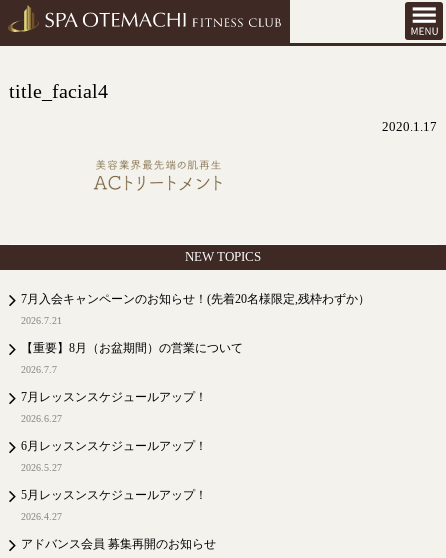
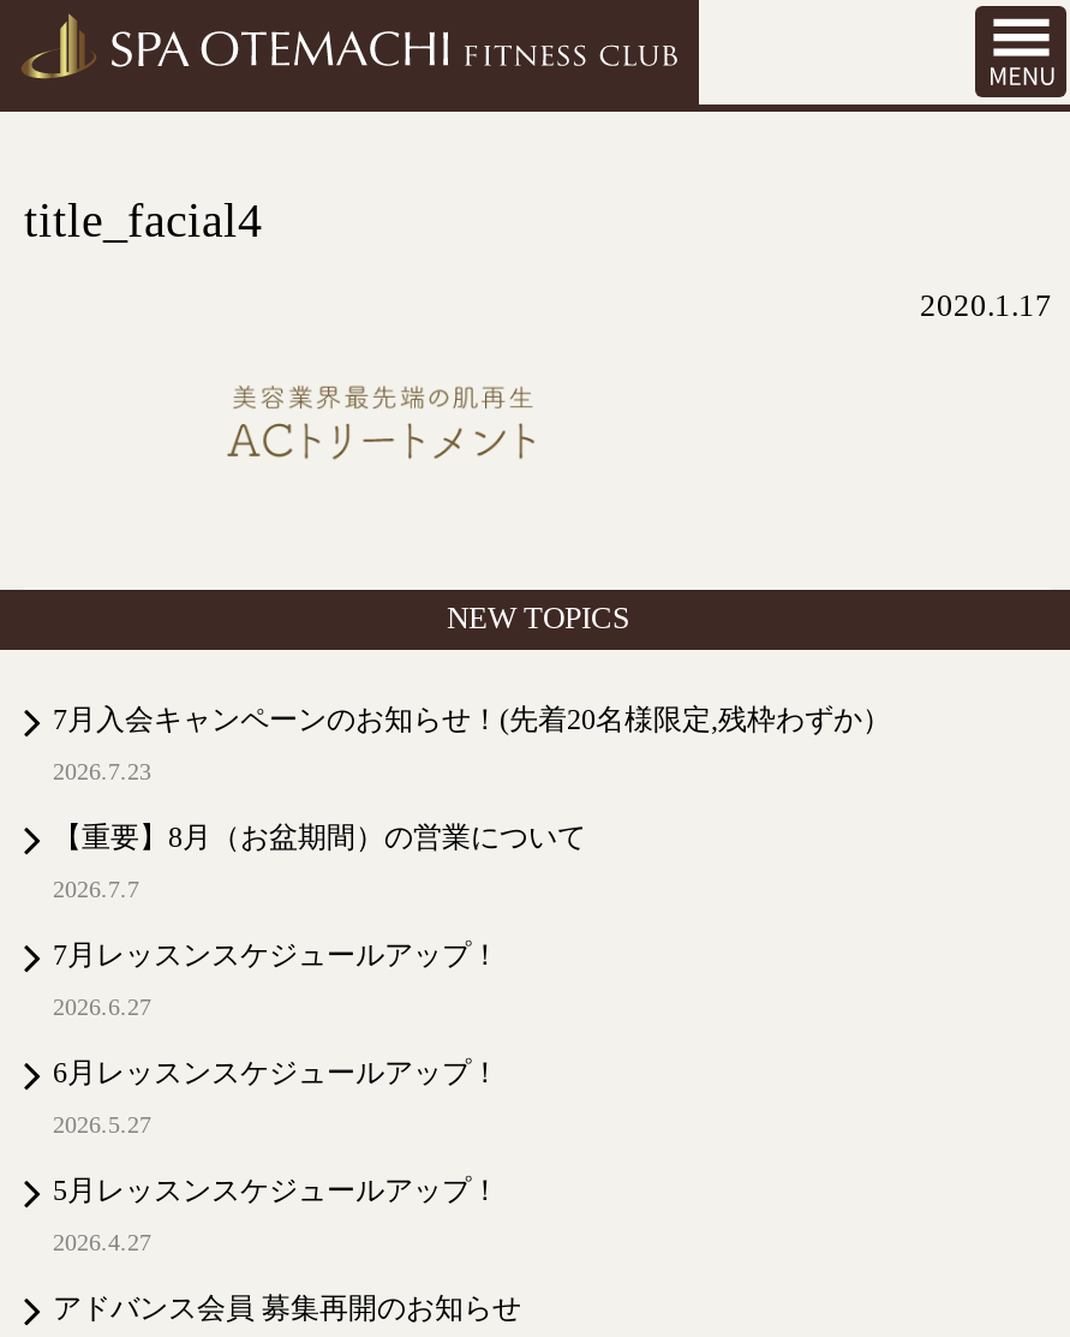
[21,315,62,326] 2026.7.21 -> [53,759,151,785] 2026.7.23

